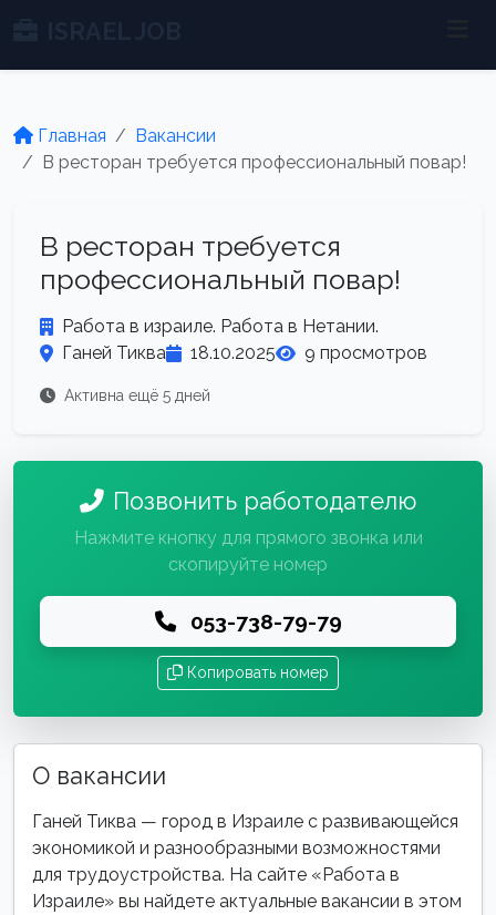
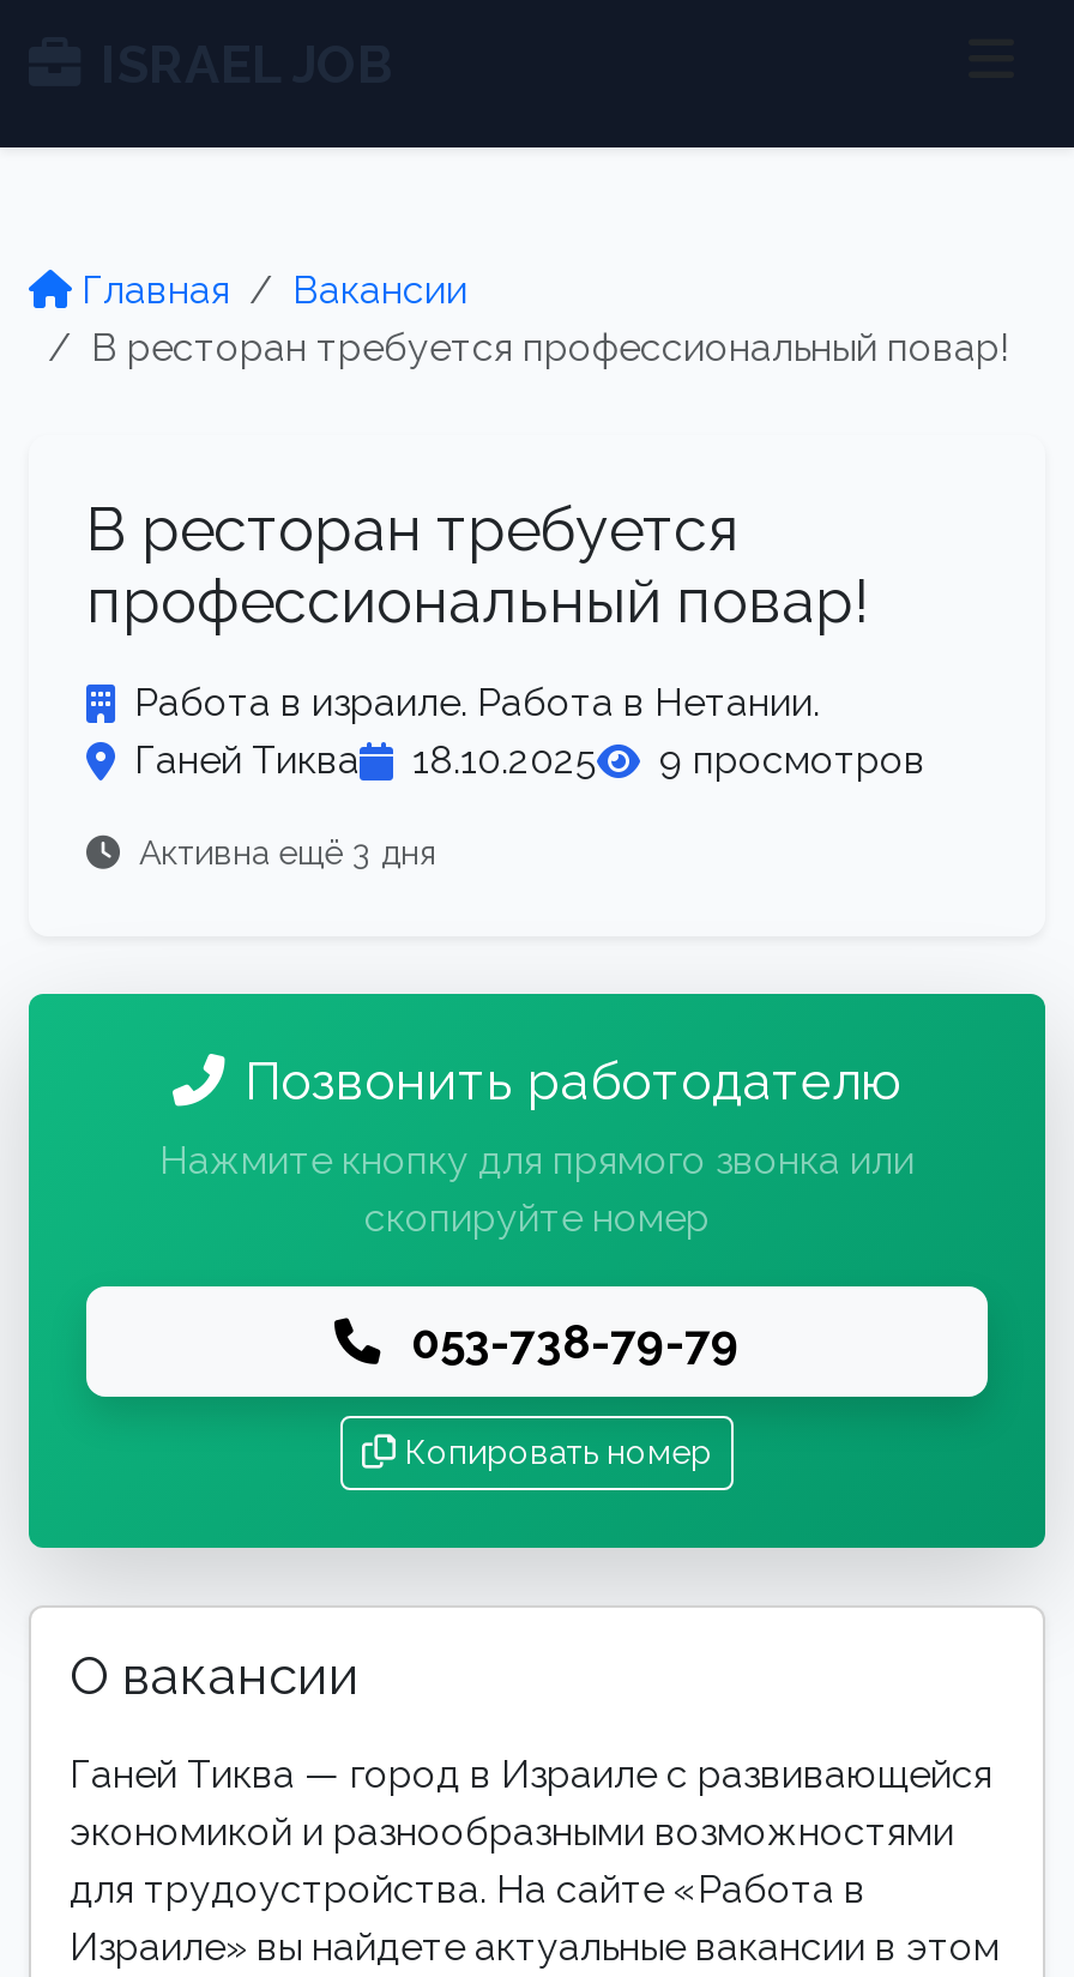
[60,387,210,404] Активна ещё 5 дней -> [129,833,436,872] Активна ещё 3 дня

